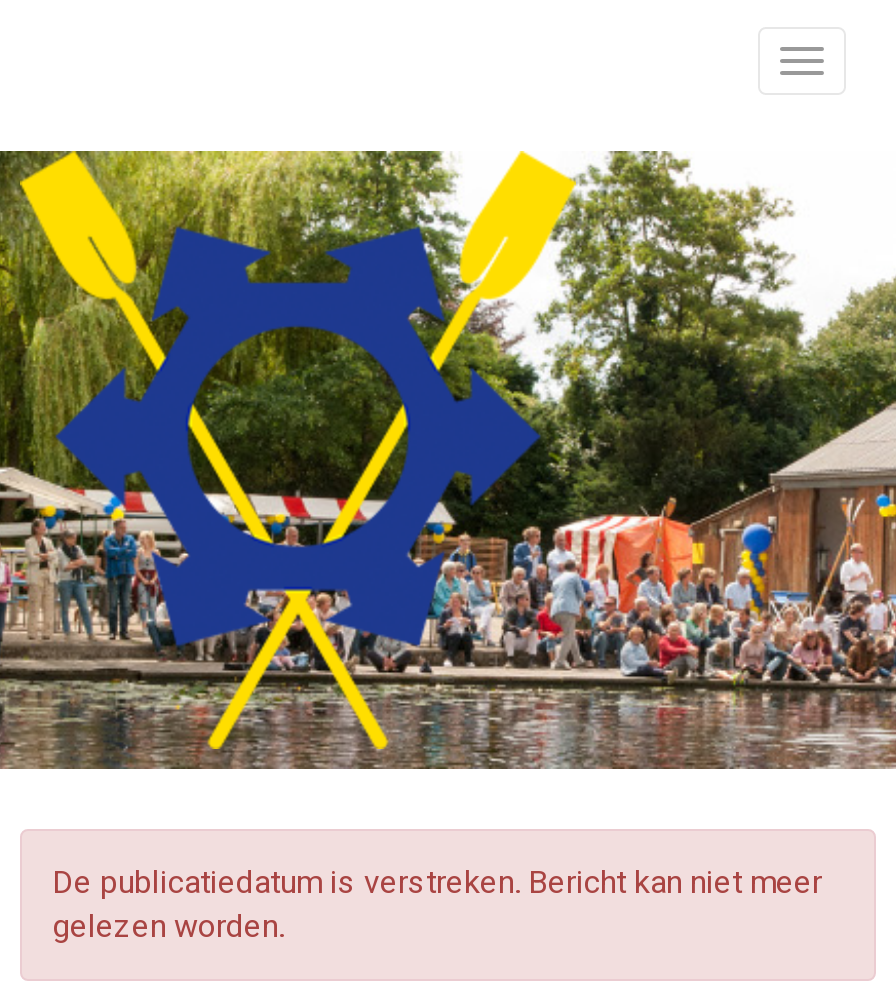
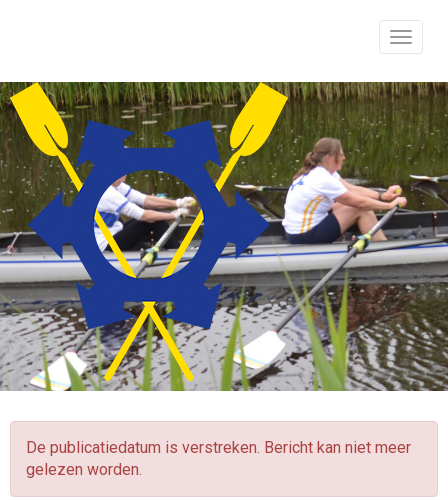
[6,149,890,771] [image] -> [3,81,445,391] [image]

